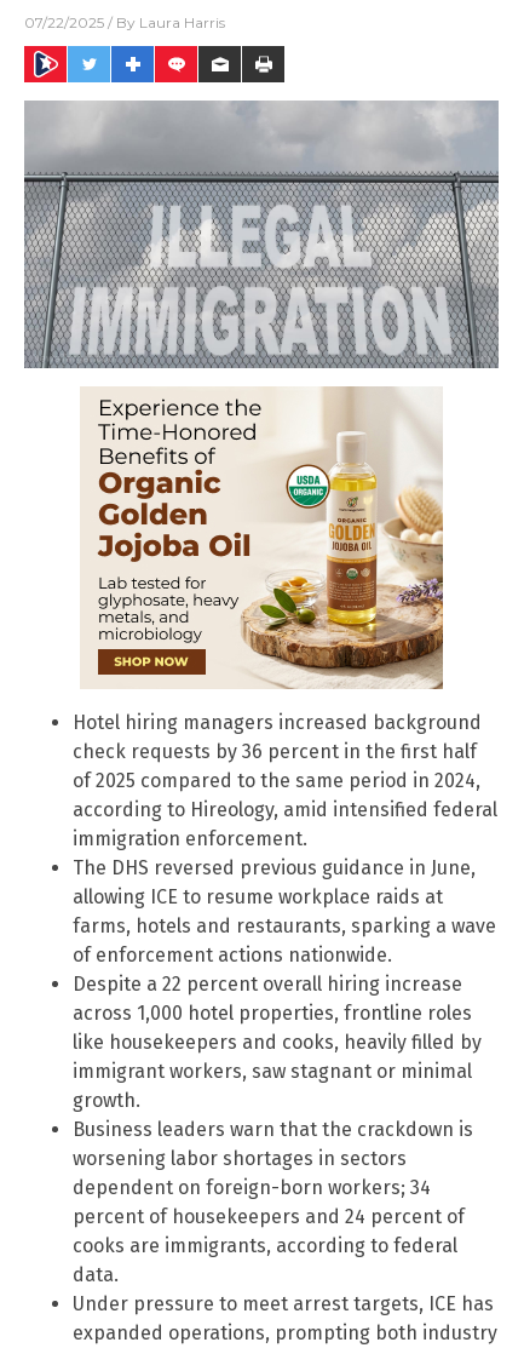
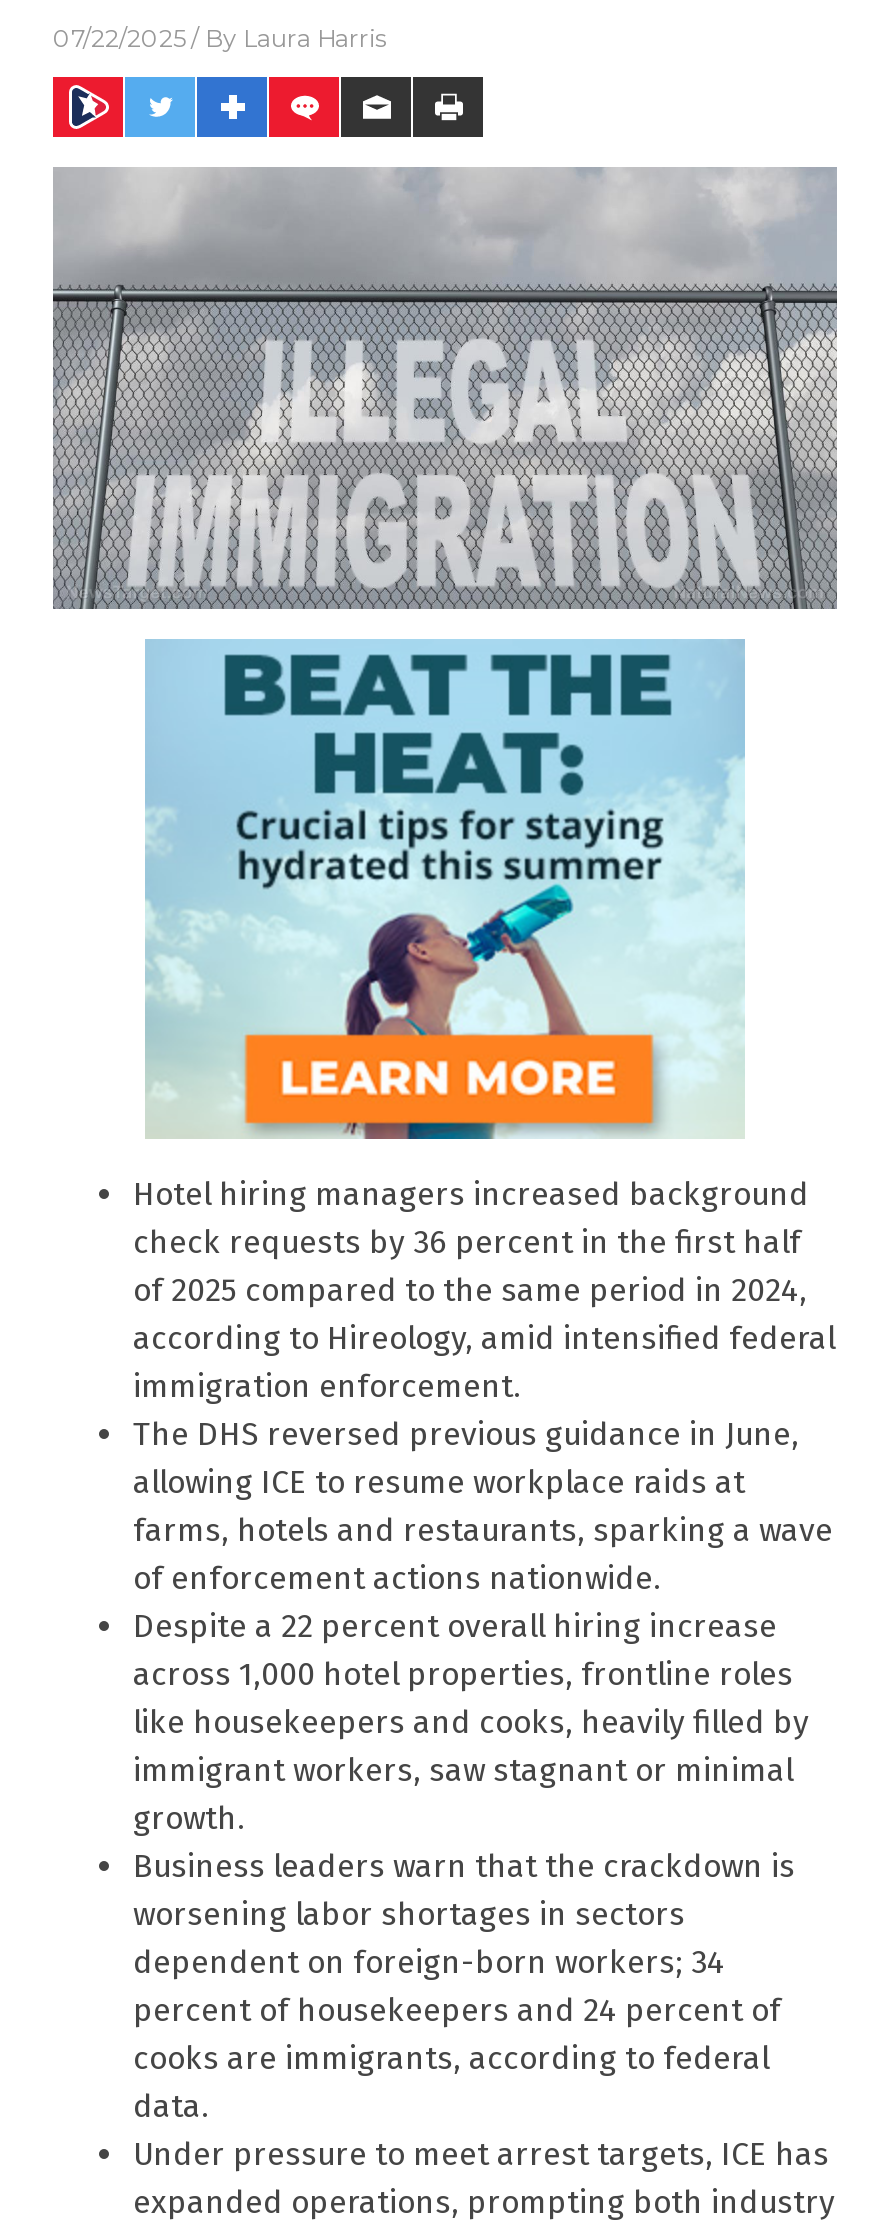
[81,386,444,690] [image] -> [145,639,745,1141] [image]

